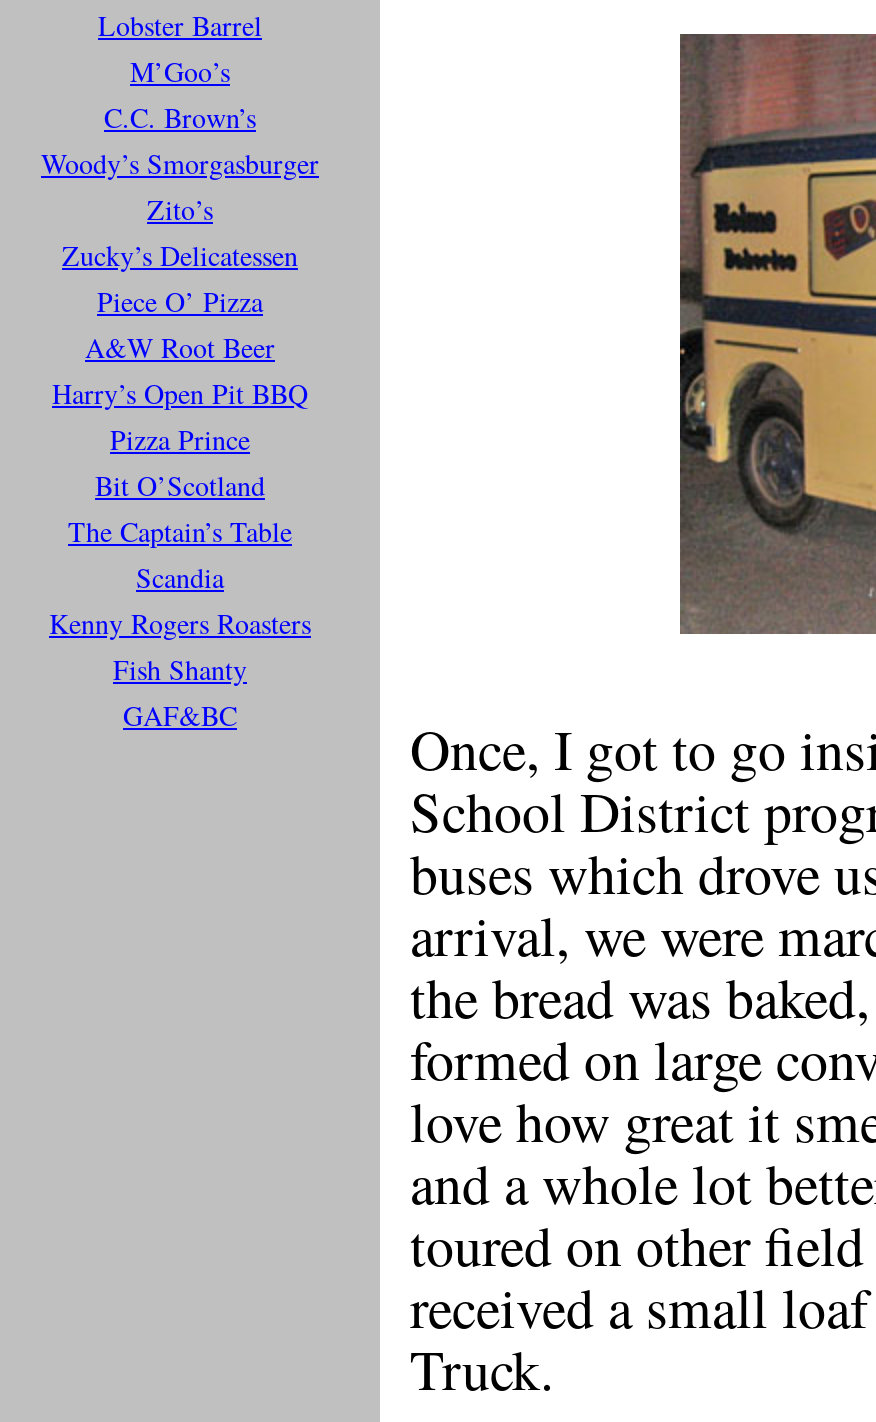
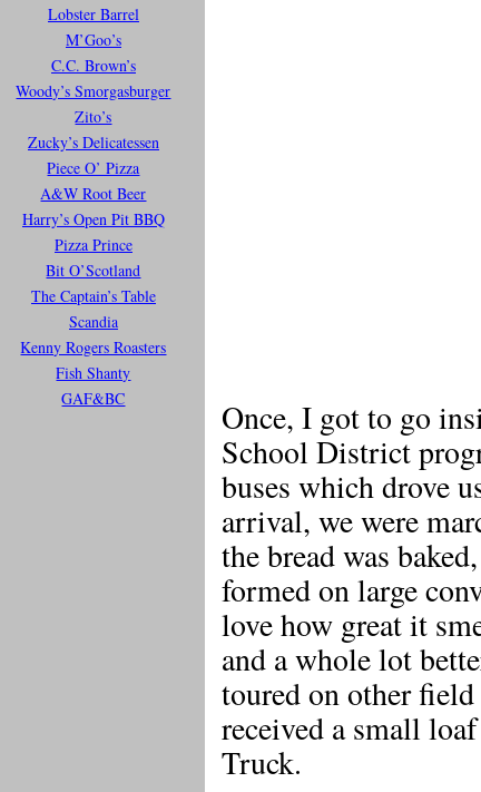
[678,32,870,636] [image] -> none

